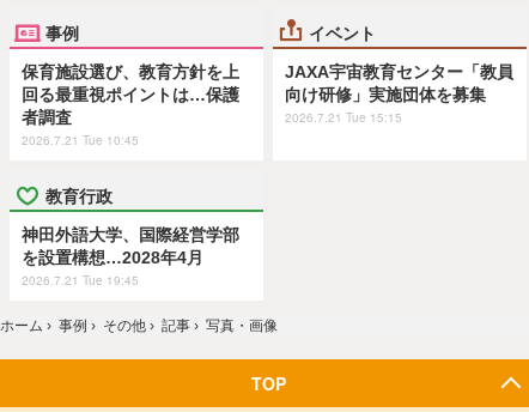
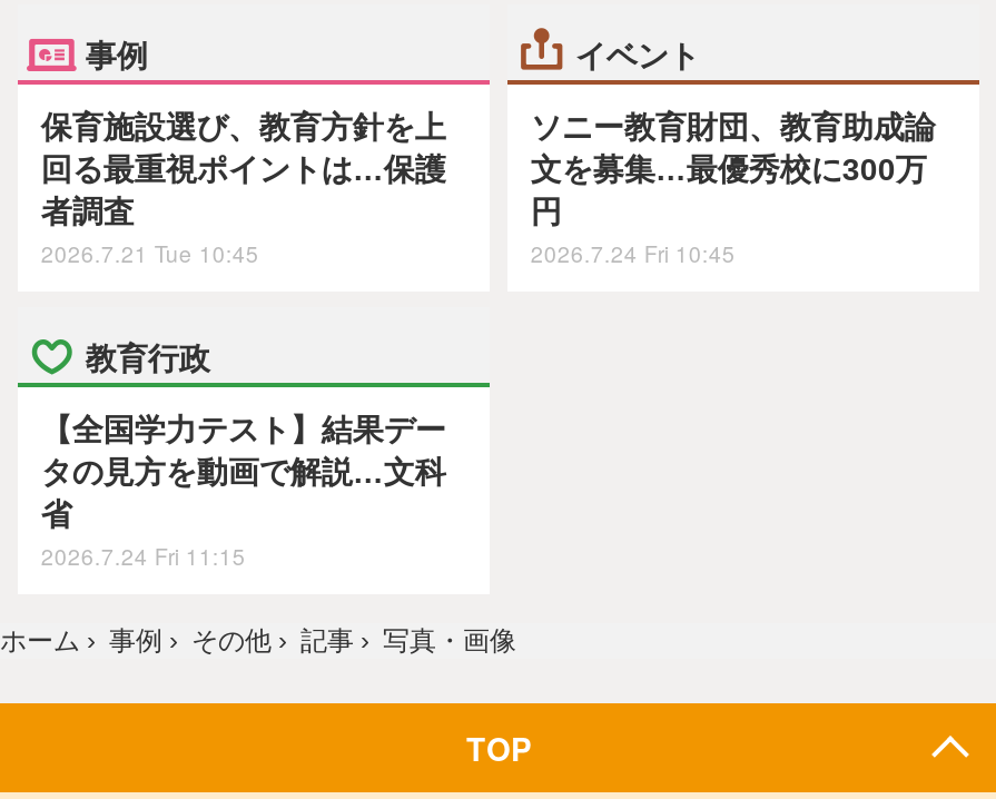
[285,63,514,126] JAXA宇宙教育センター「教員 | 向け研修」実施団体を募集 | 2026.7.21 Tue 15:15 -> [531,110,936,270] ソニー教育財団、教育助成論 | 文を募集…最優秀校に300万 | 円 | 2026.7.24 Fri 10:45
[22,225,240,289] 神田外語大学、国際経営学部 | を設置構想…2028年4月 | 2026.7.21 Tue 19:45 -> [41,412,446,572] 【全国学力テスト】結果デー | タの見方を動画で解説…文科 | 省 | 2026.7.24 Fri 11:15

